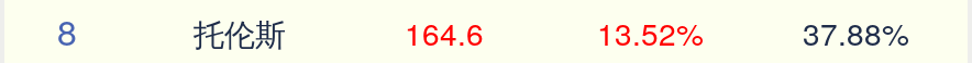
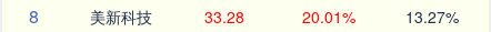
[194,11,908,54] 托伦斯 | 164.6 | 13.52% | 37.88% -> [90,5,459,27] 美新科技 | 33.28 | 20.01% | 13.27%

